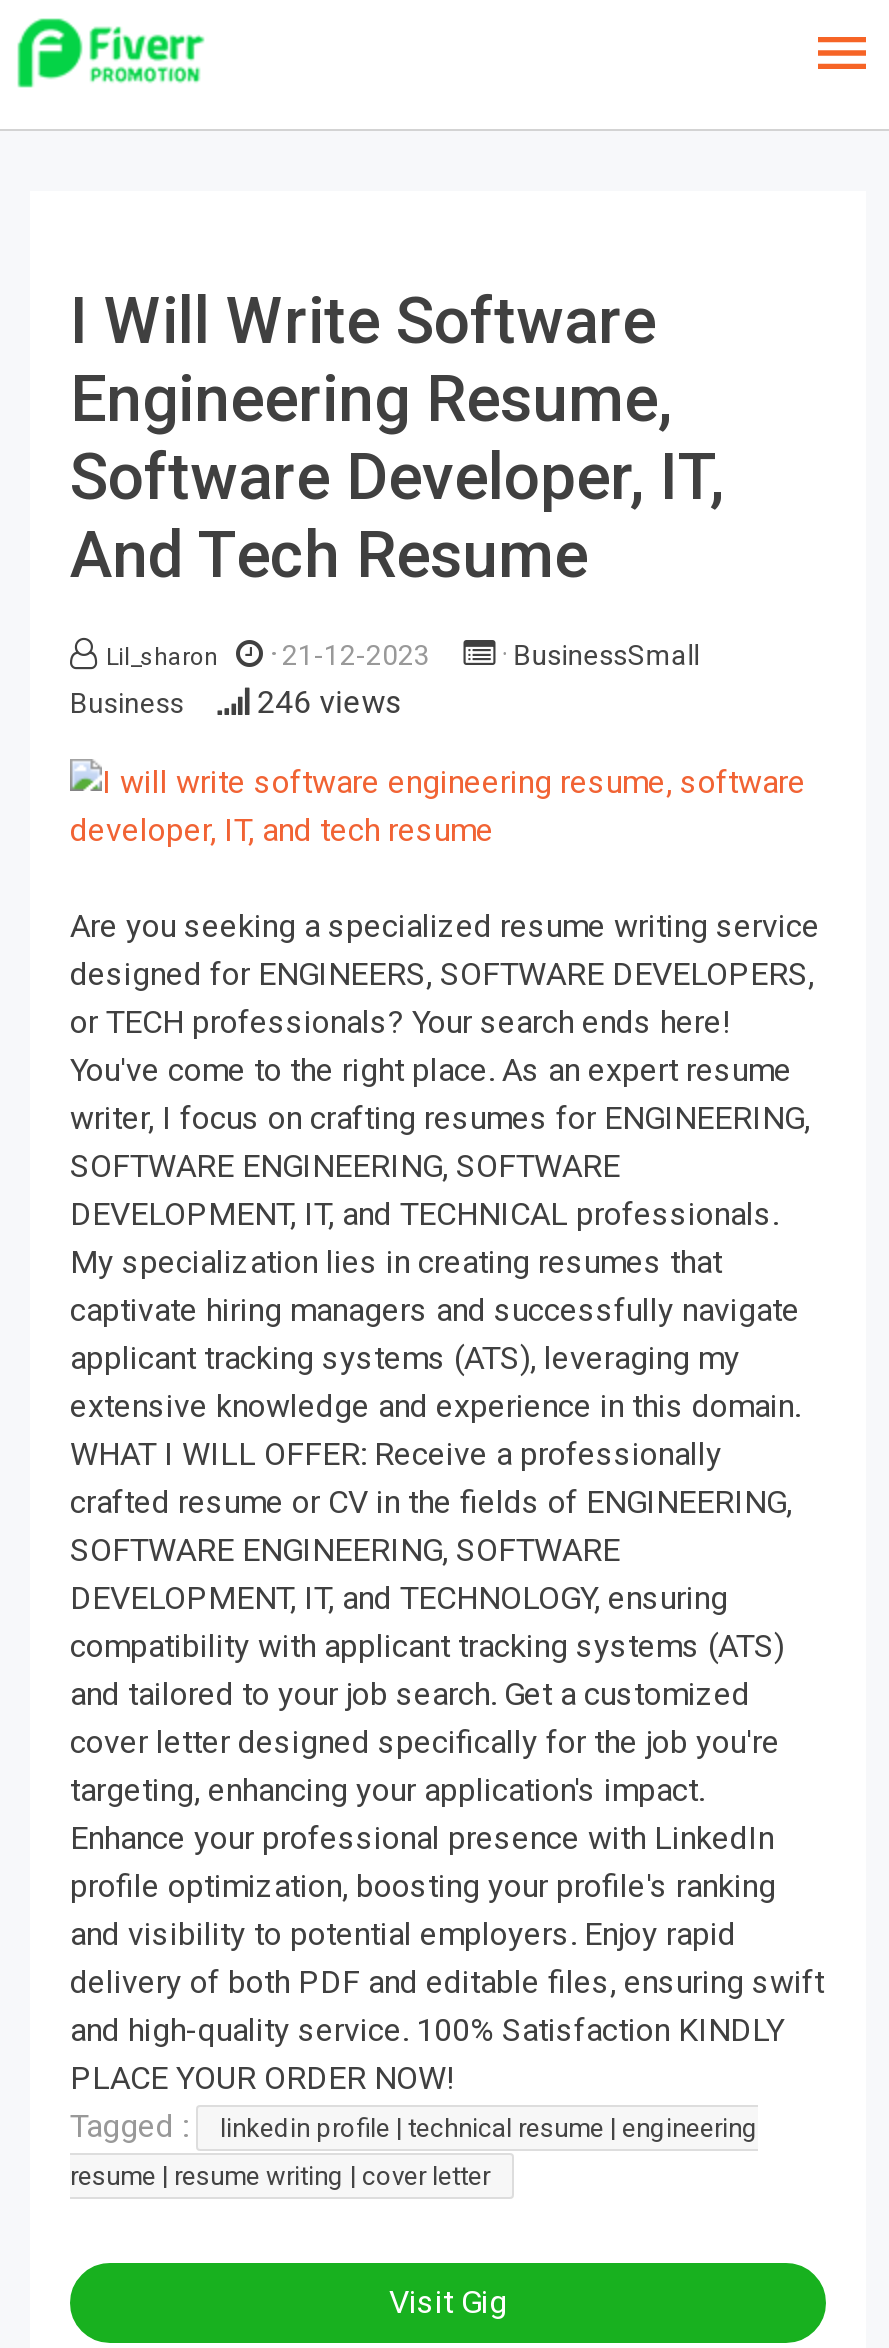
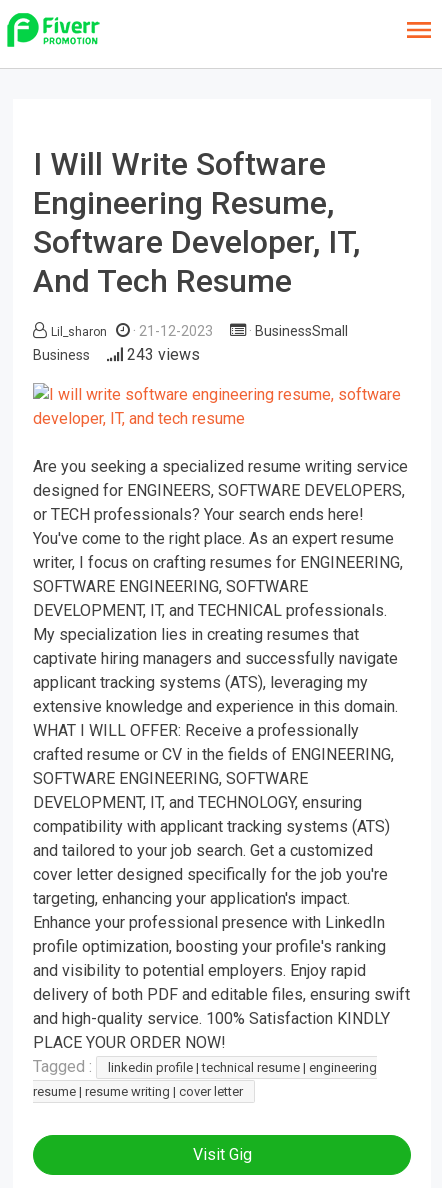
[250,683,404,721] 246 views -> [123,345,200,364] 243 views

